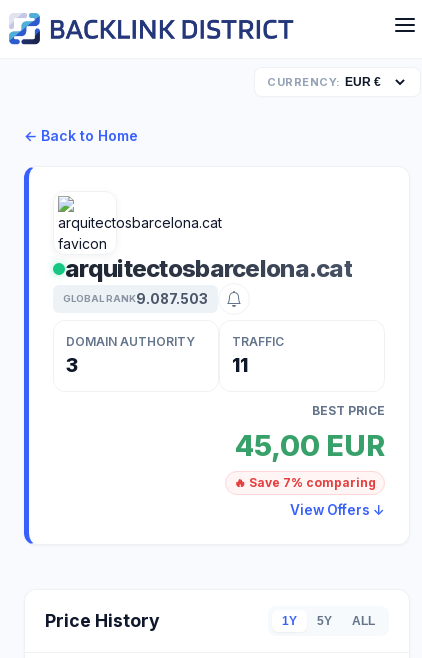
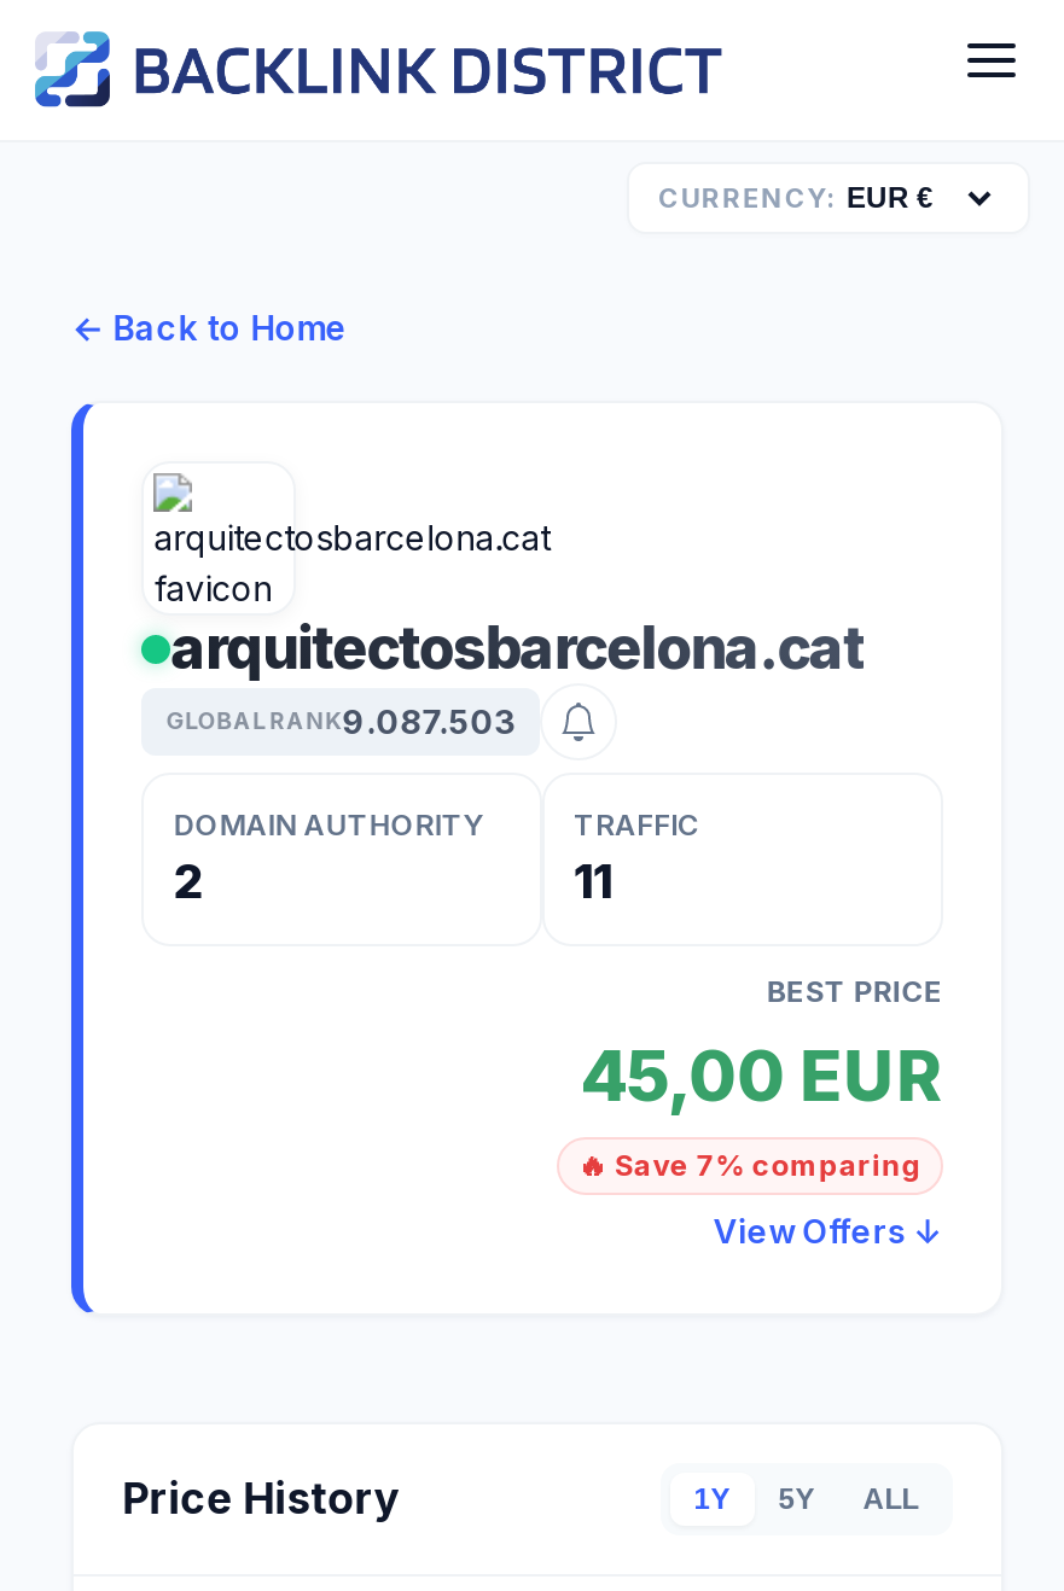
[66,353,78,377] 3 -> [173,852,202,910] 2

